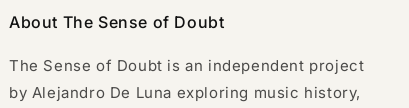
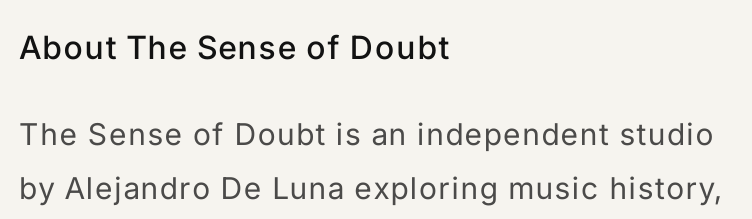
[9,56,364,75] The Sense of Doubt is an independent project -> [19,115,715,153] The Sense of Doubt is an independent studio

